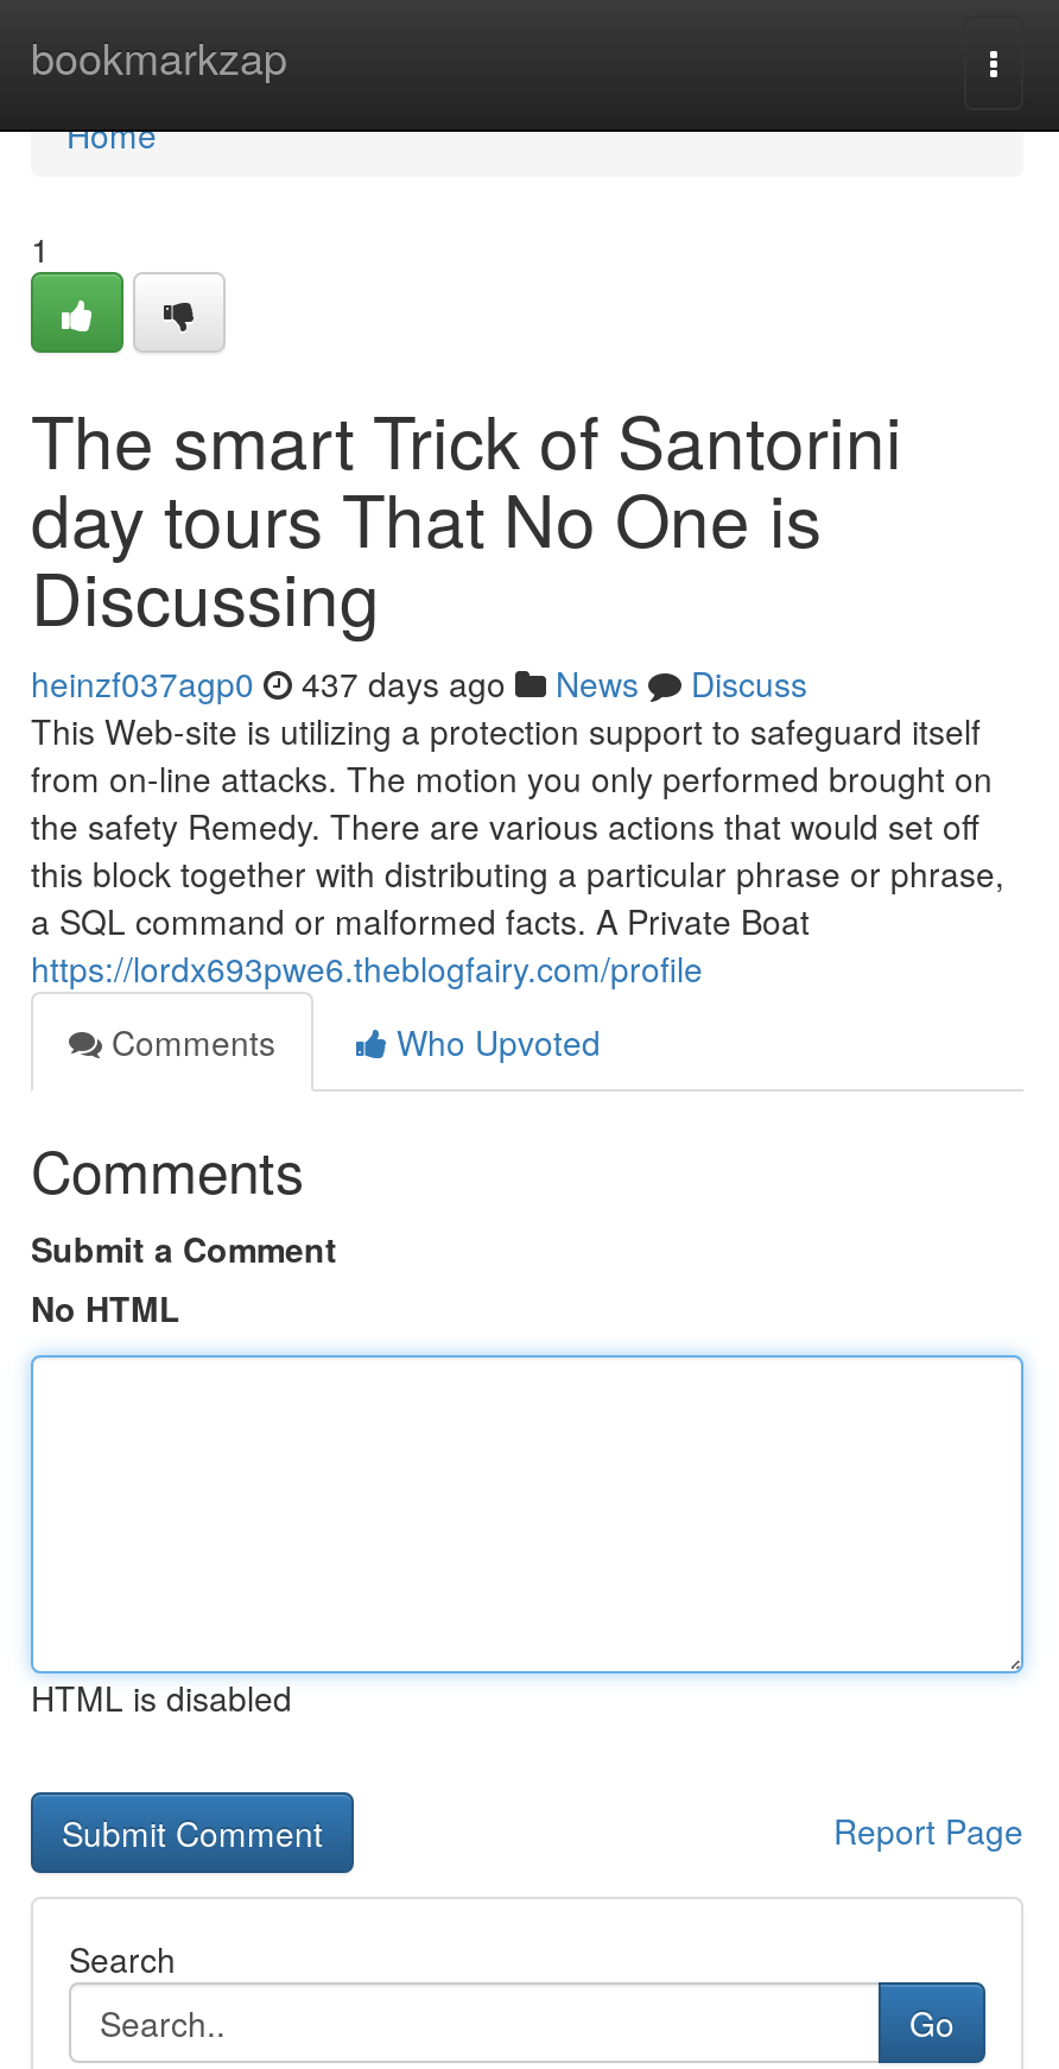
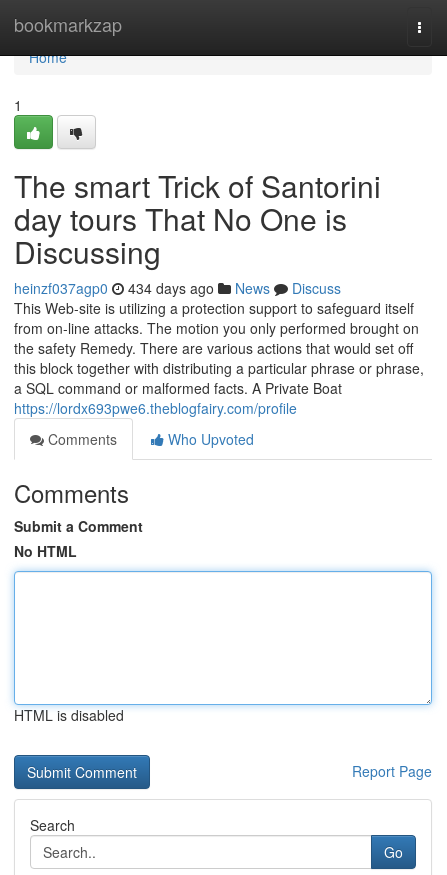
[31,659,807,707] heinzf037agp0 437 days ago News Discuss -> [14,278,341,298] heinzf037agp0 434 days ago News Discuss

